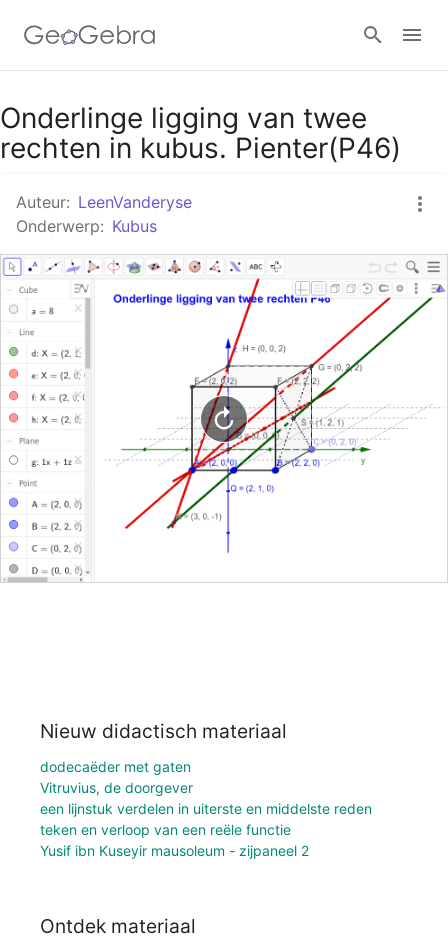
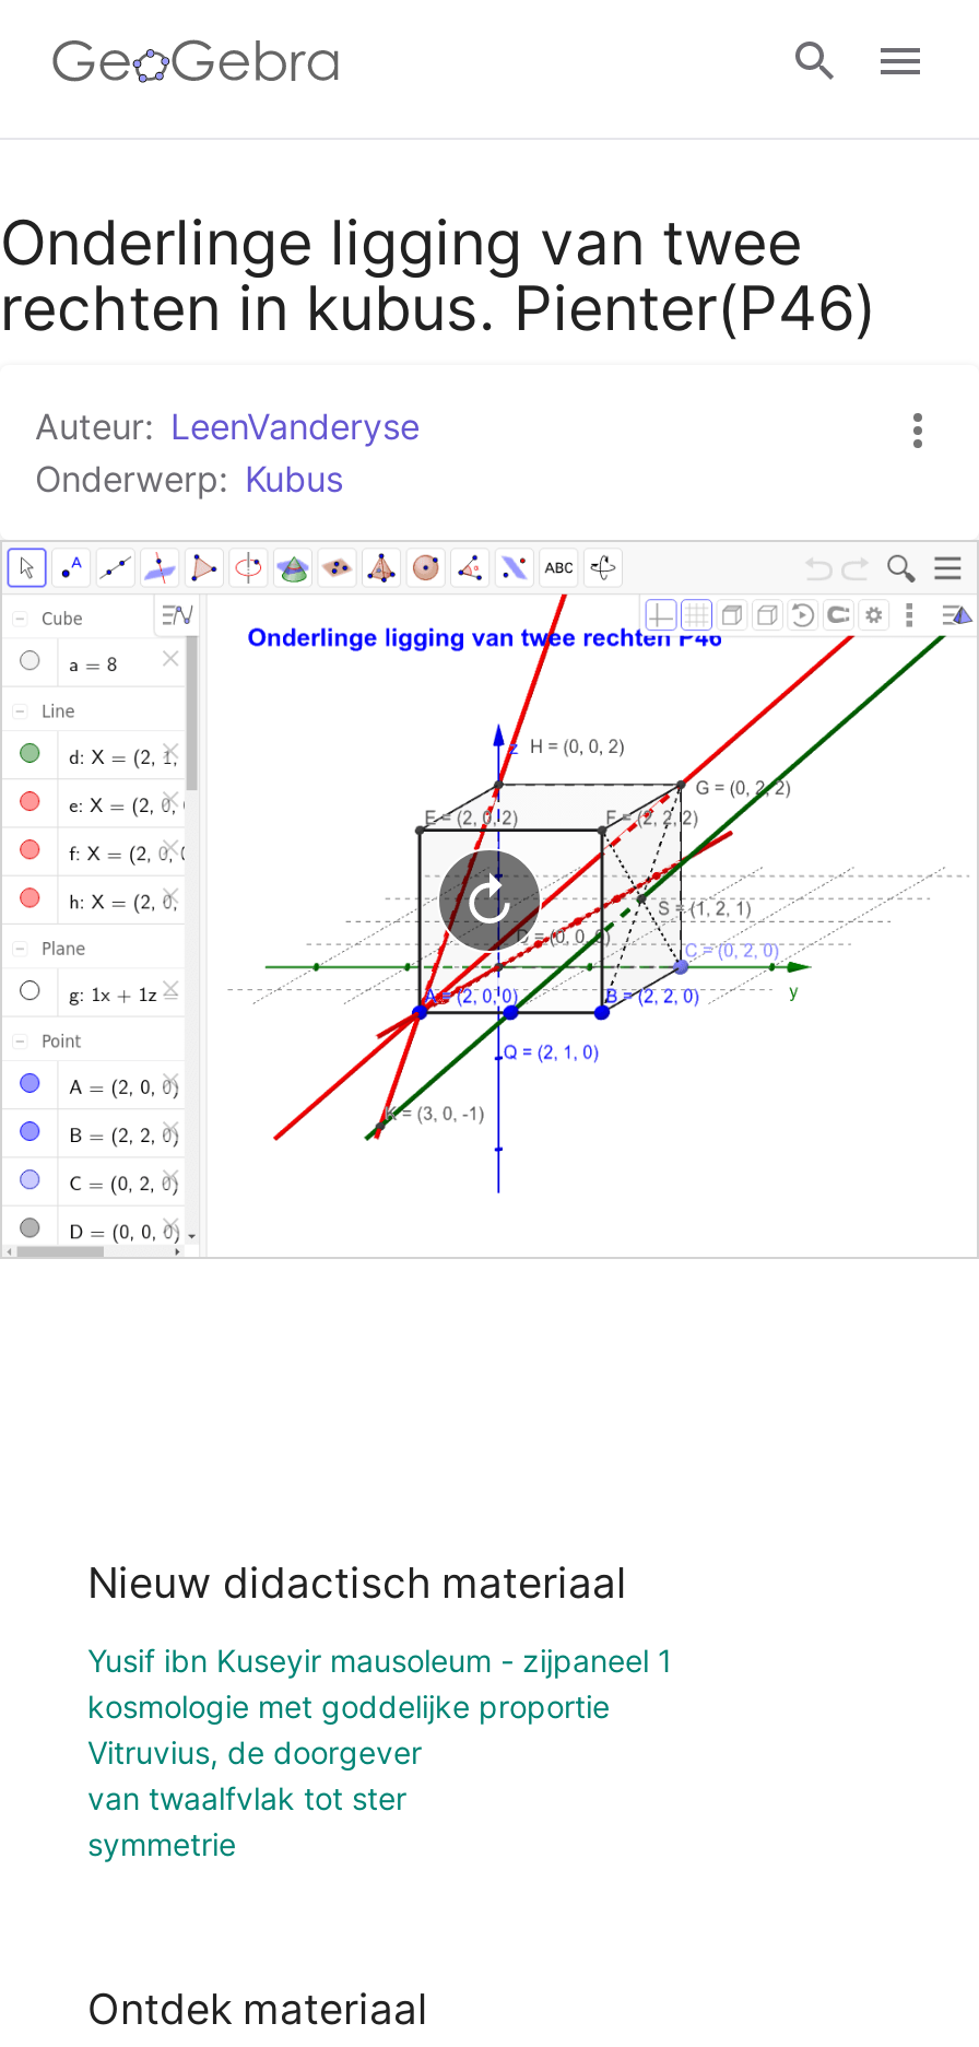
[40,758,191,775] dodecaëder met gaten -> [87,1641,673,1724] Yusif ibn Kuseyir mausoleum - zijpaneel 1 | kosmologie met goddelijke proportie
moved [40,779,193,796] -> [87,1733,422,1770]: Vitruvius, de doorgever
[40,800,372,859] een lijnstuk verdelen in uiterste en middelste reden | teken en verloop van een reële functie | Yusif ibn Kuseyir mausoleum - zijpaneel 2 -> [87,1779,406,1862] van twaalfvlak tot ster | symmetrie

